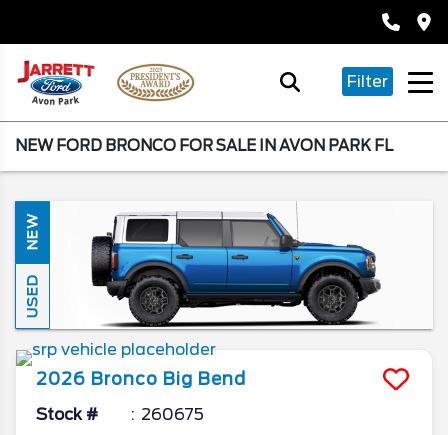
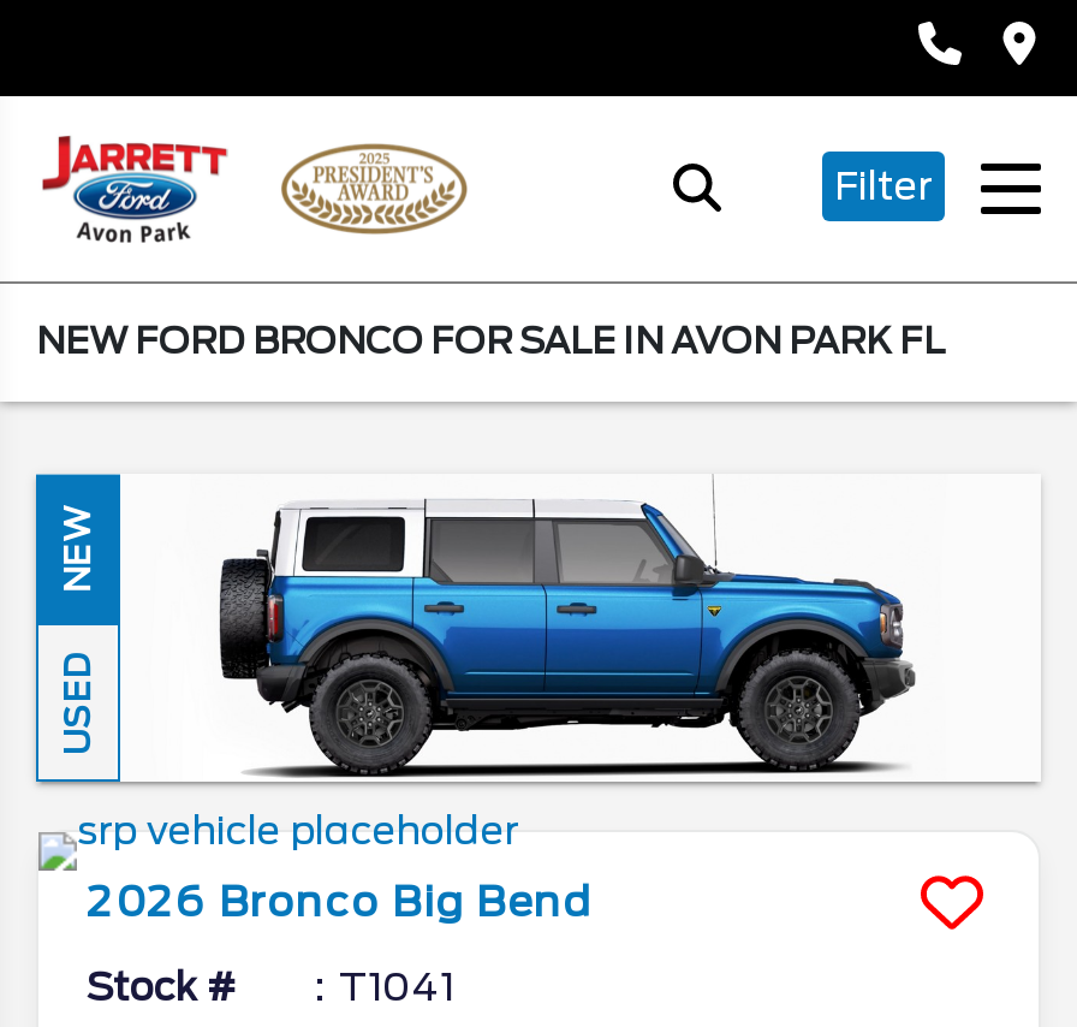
[141,405,204,424] 260675 -> [339,964,454,1010] T1041

